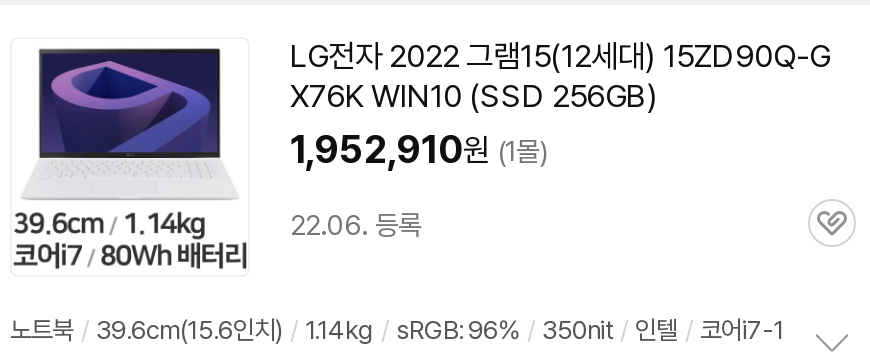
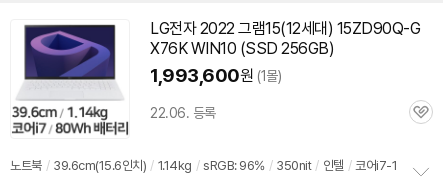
[290,127,546,173] 1,952,910원 (1몰) -> [150,64,281,87] 1,993,600원 (1몰)

